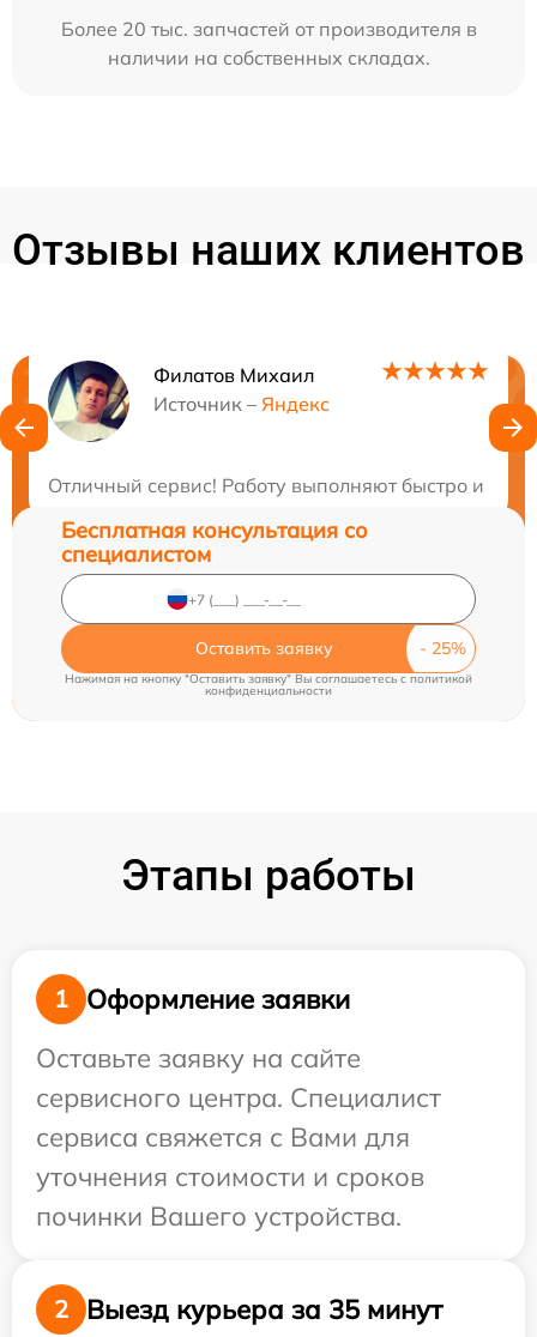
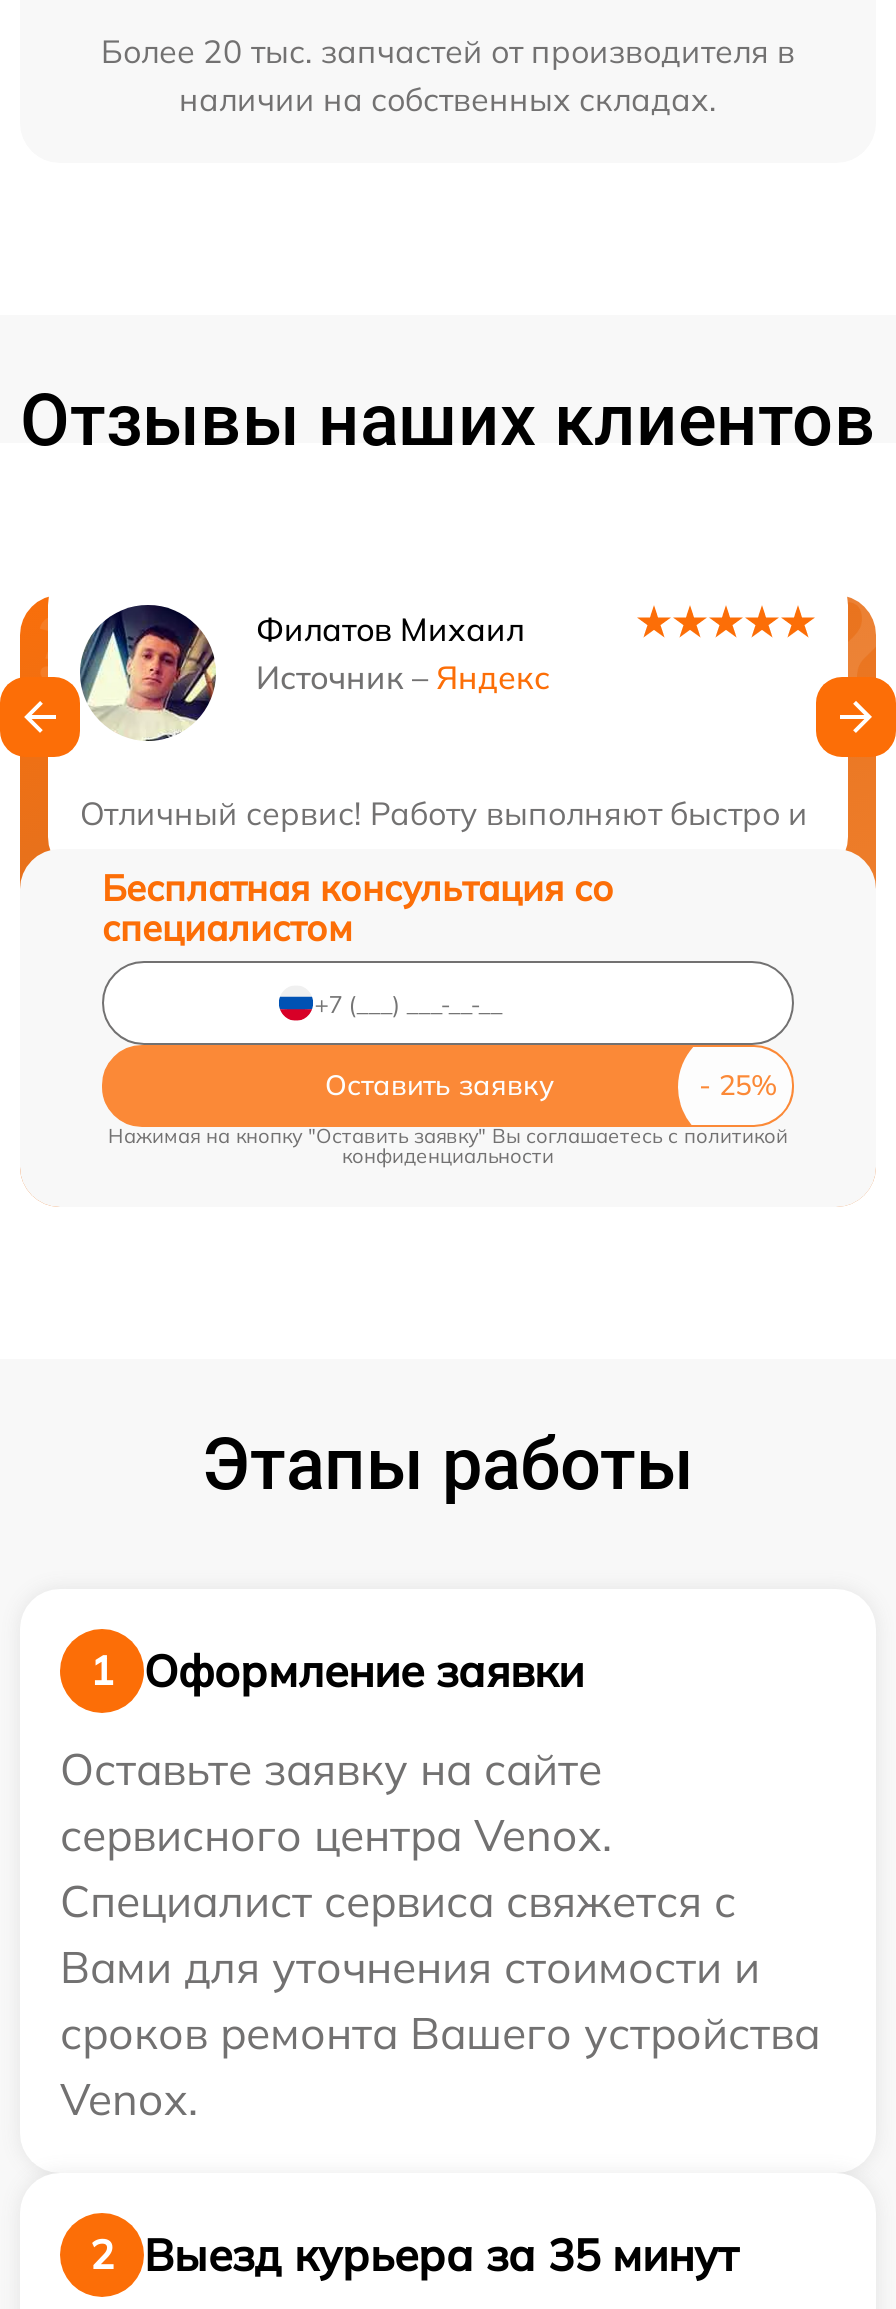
[36,1081,441,1233] сервисного центра. Специалист | сервиса свяжется с Вами для | уточнения стоимости и сроков | починки Вашего устройства. -> [60,1807,820,2127] сервисного центра Venox. | Специалист сервиса свяжется с | Вами для уточнения стоимости и | сроков ремонта Вашего устройства | Venox.

